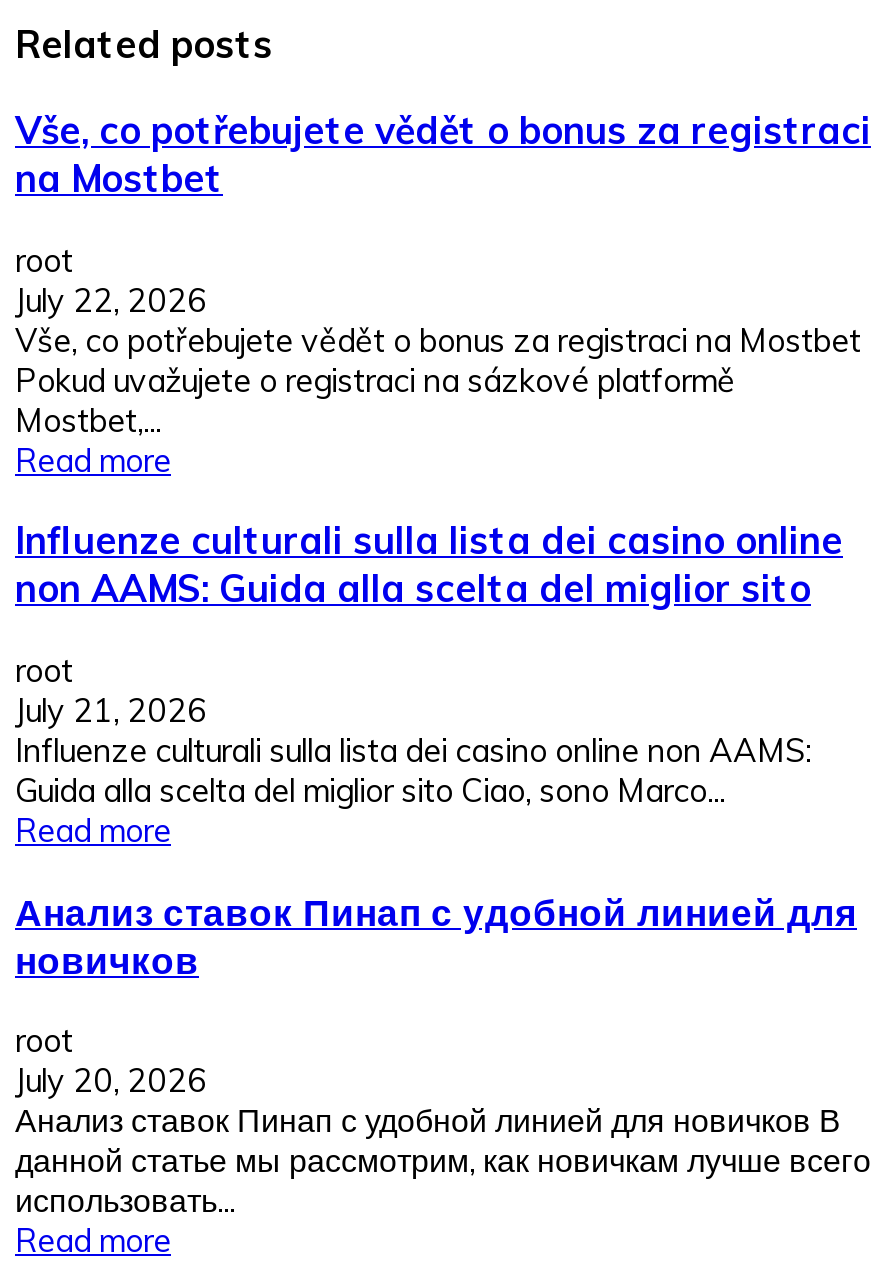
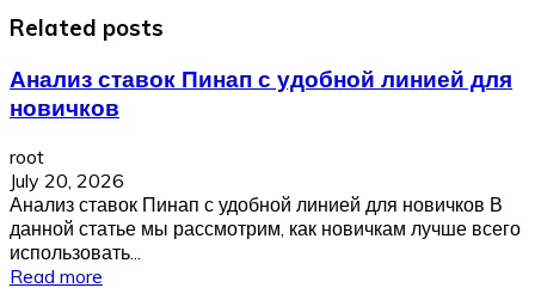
[15,106,871,850] Vše, co potřebujete vědět o bonus za registraci | na Mostbet | root | July 22, 2026 | Vše, co potřebujete vědět o bonus za registraci na Mostbet | Pokud uvažujete o registraci na sázkové platformě | Mostbet,... | Read more | Influenze culturali sulla lista dei casino online | non AAMS: Guida alla scelta del miglior sito | root | July 21, 2026 | Influenze culturali sulla lista dei casino online non AAMS: | Guida alla scelta del miglior sito Ciao, sono Marco... | Read more -> none

